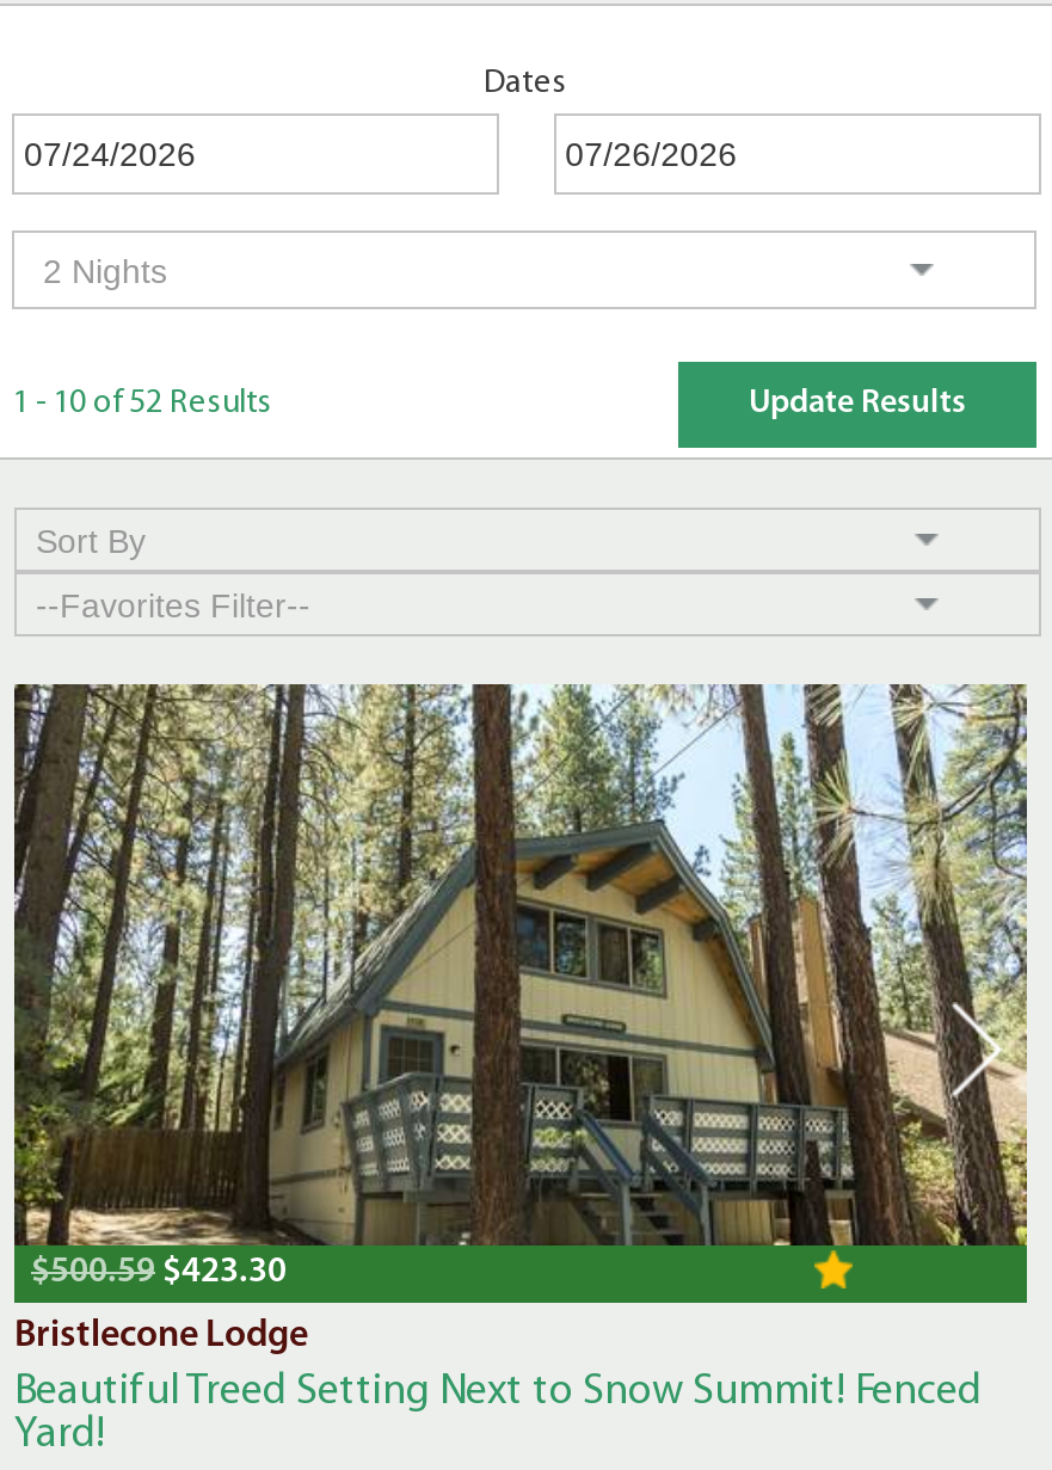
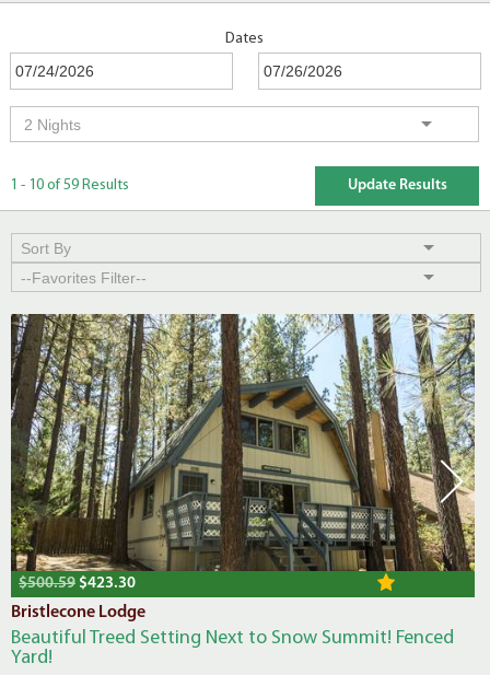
[12,386,272,422] 1 - 10 of 52 Results -> [10,177,129,194] 1 - 10 of 59 Results

